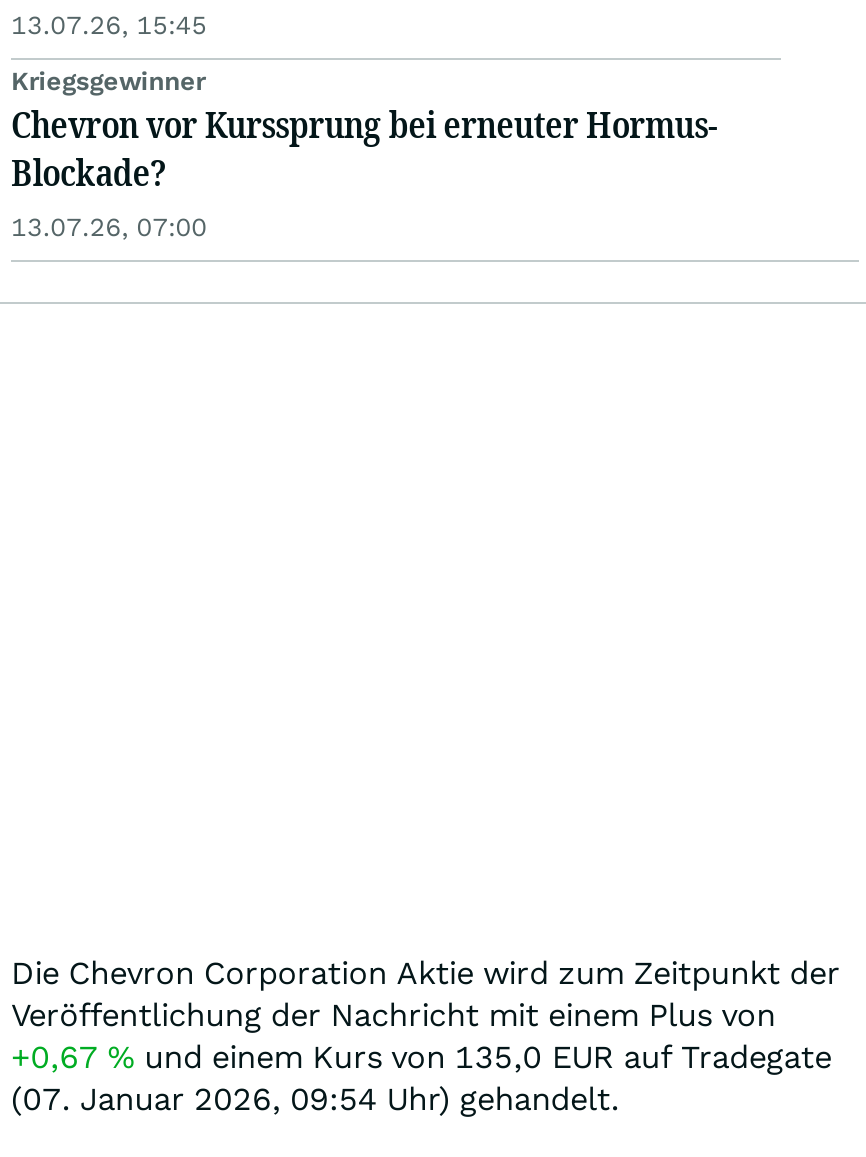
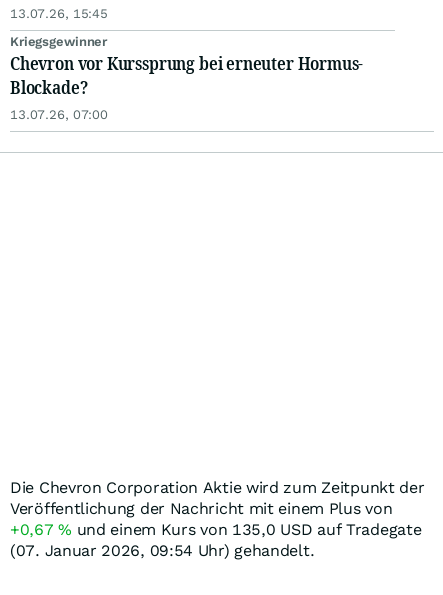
[11,1039,832,1077] +0,67% und einem Kurs von 135,0 EUR auf Tradegate -> [10,520,421,539] +0,67% und einem Kurs von 135,0 USD auf Tradegate

